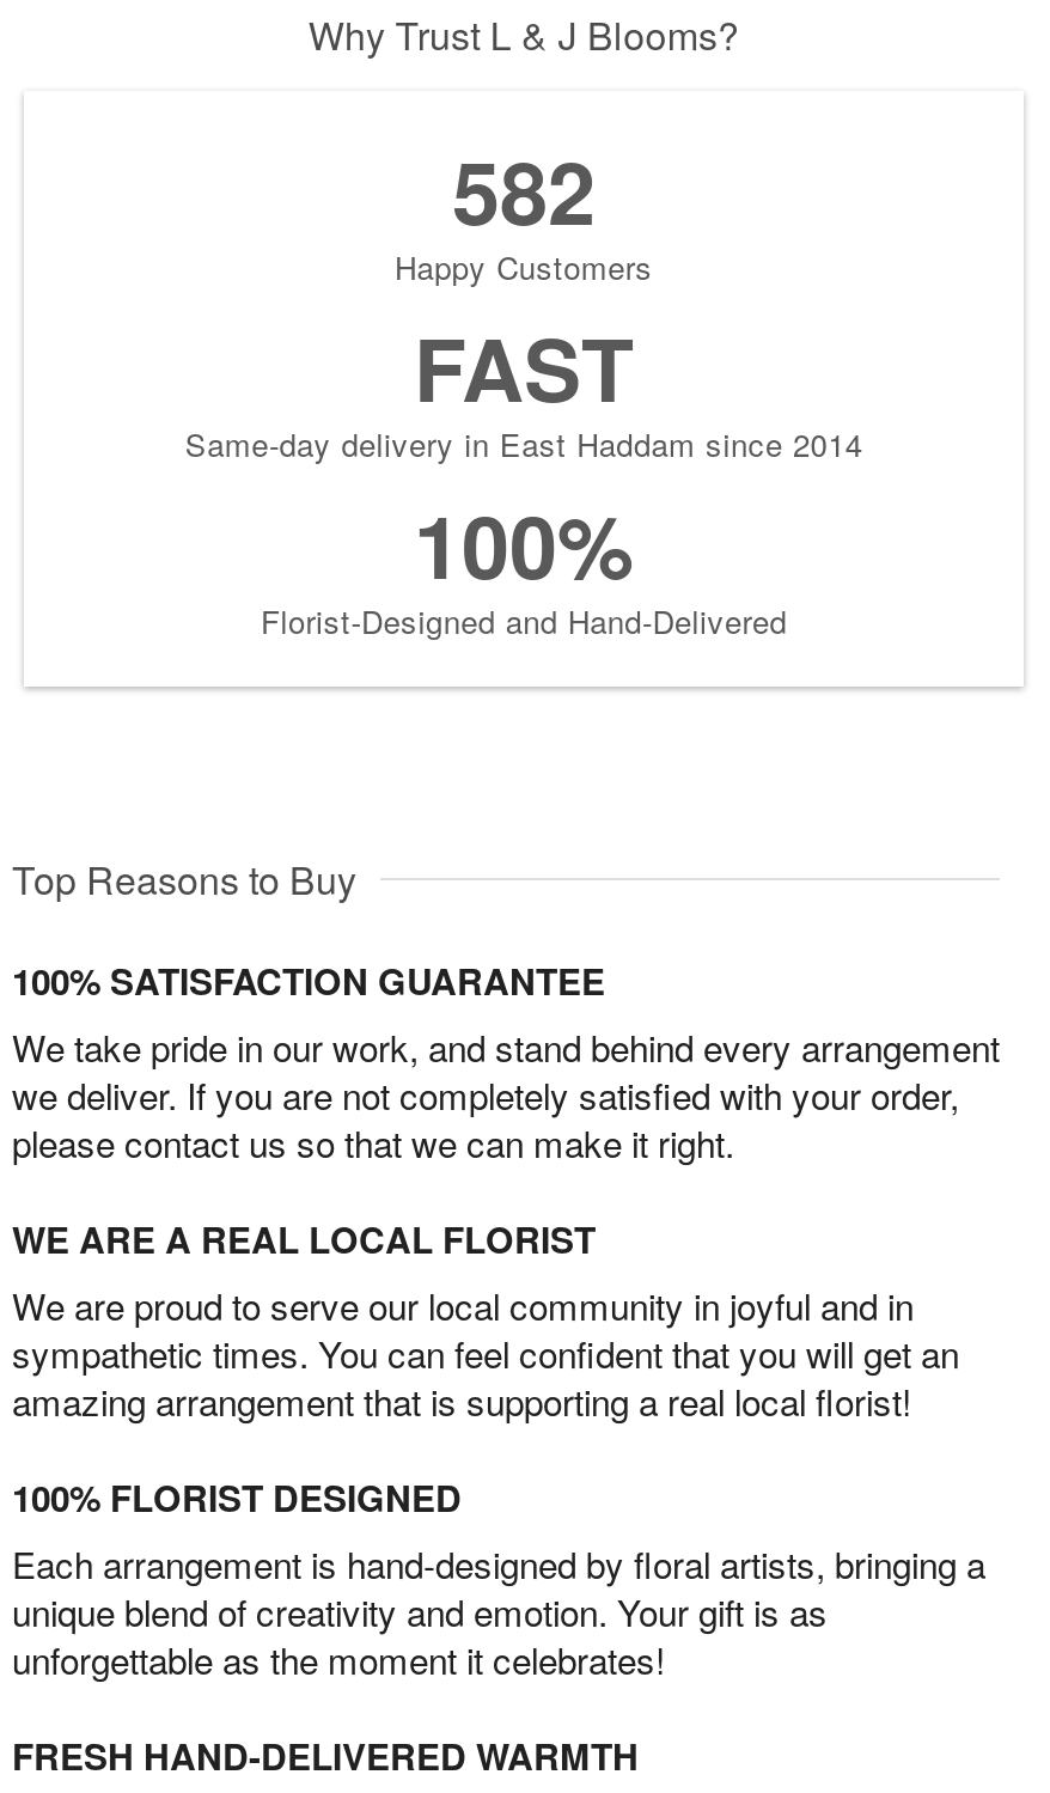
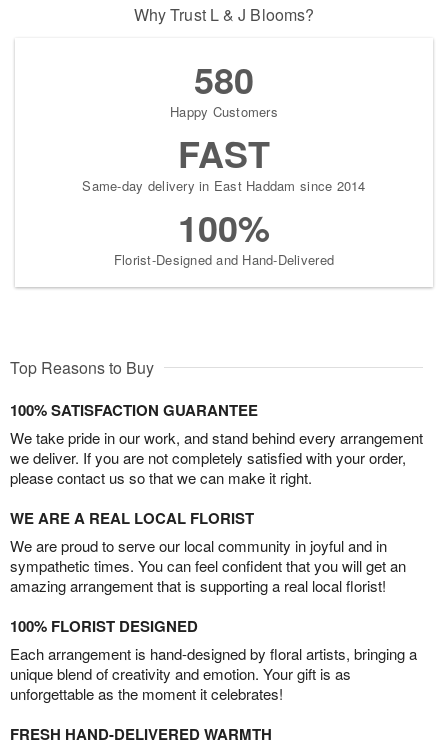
[452,128,596,252] 582 -> [194,53,254,105] 580

